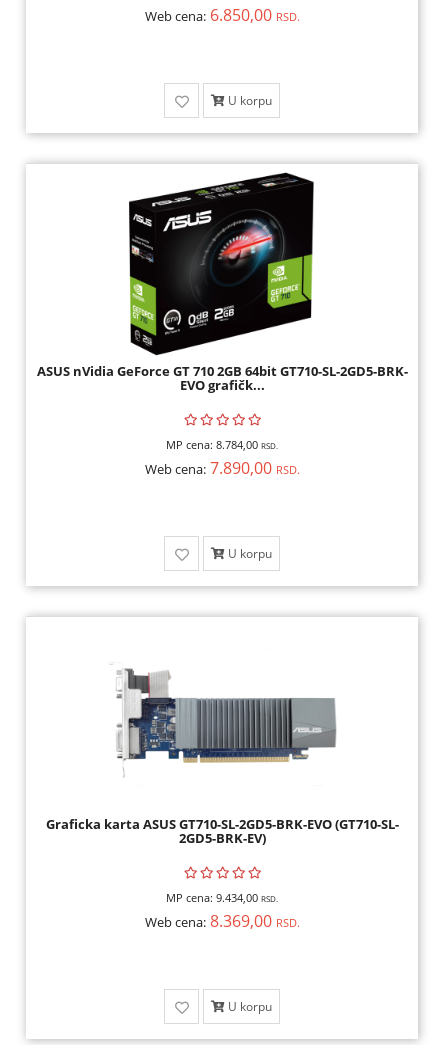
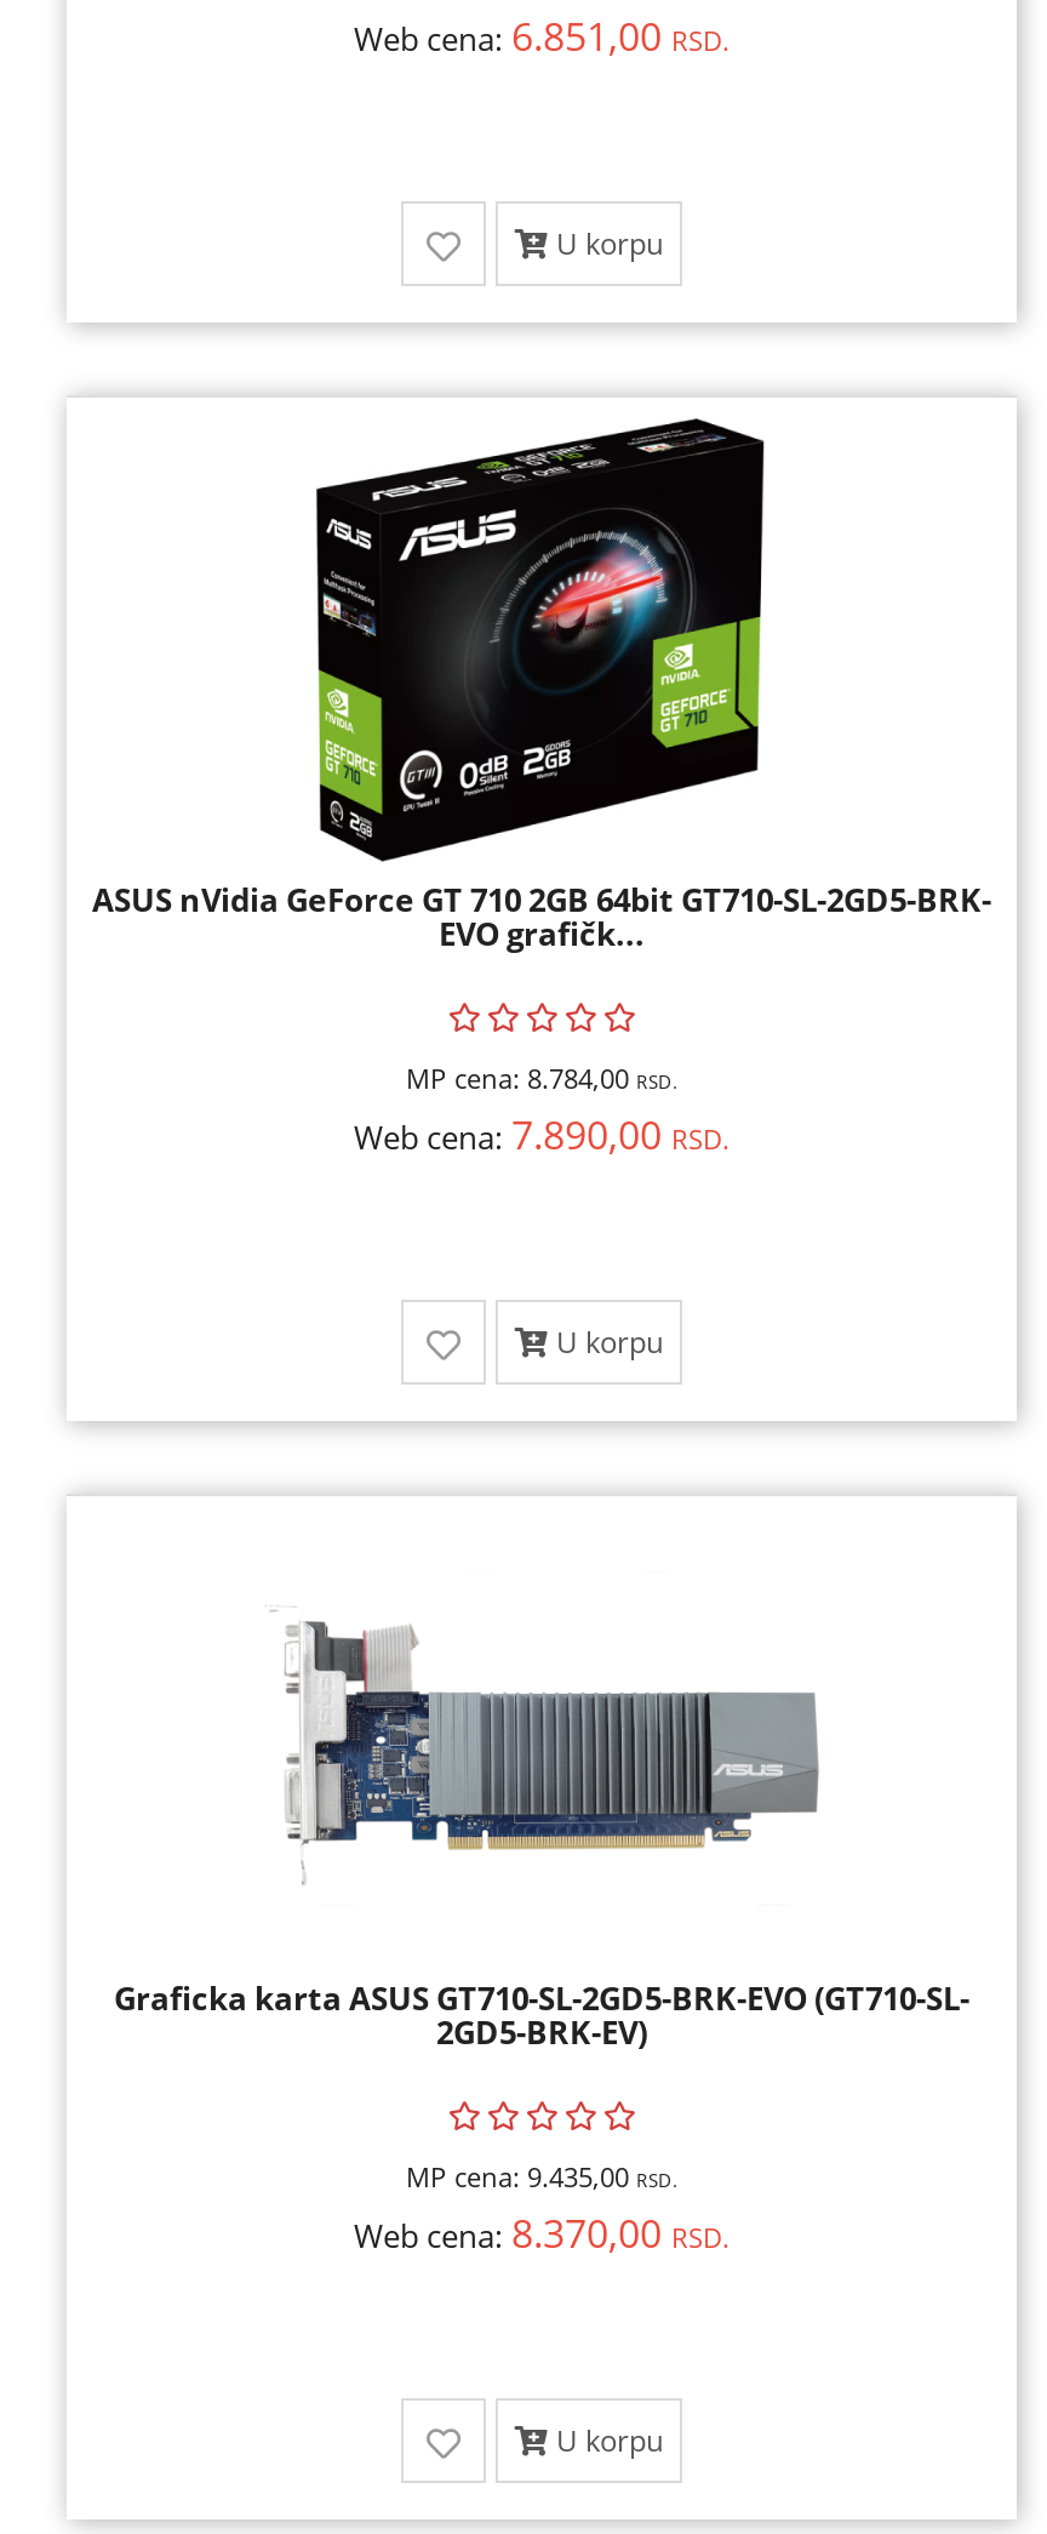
[144,4,299,26] Web cena: 6.850,00 RSD. -> [354,10,730,63] Web cena: 6.851,00 RSD.
[166,890,278,905] MP cena: 9.434,00 RSD. -> [406,2158,677,2195] MP cena: 9.435,00 RSD.
[144,910,299,932] Web cena: 8.369,00 RSD. -> [354,2207,730,2260] Web cena: 8.370,00 RSD.

